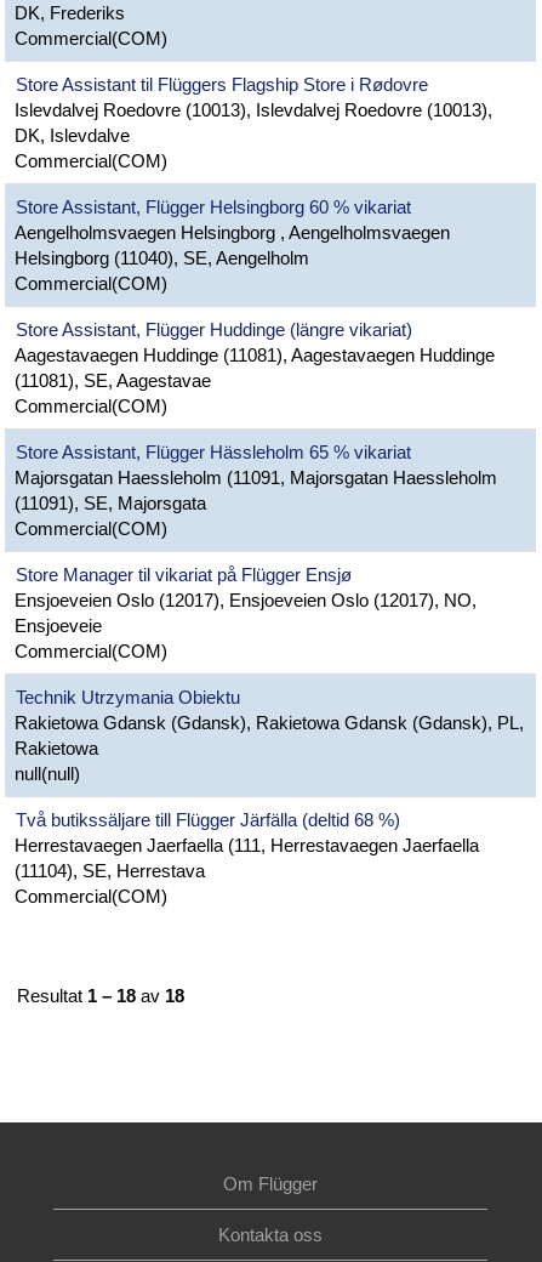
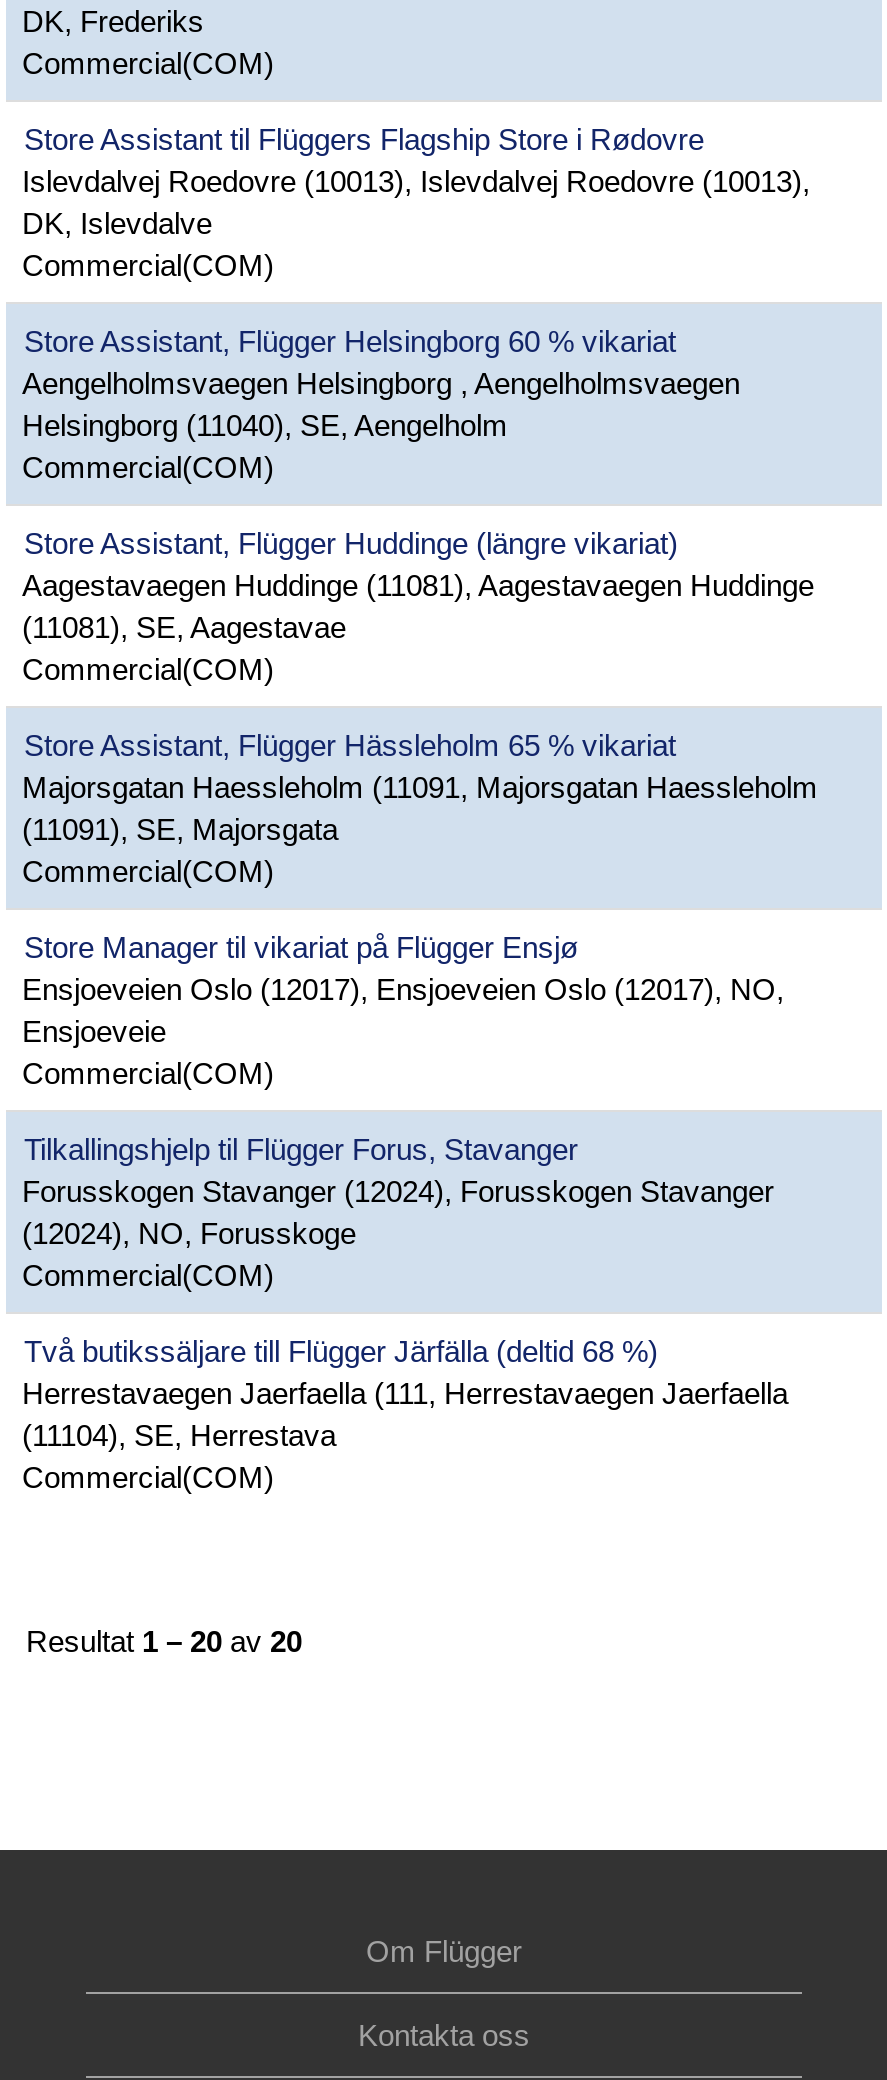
[15,687,524,784] Technik Utrzymania Obiektu | Rakietowa Gdansk (Gdansk), Rakietowa Gdansk (Gdansk), PL, | Rakietowa | null(null) -> [22,1132,774,1292] Tilkallingshjelp til Flügger Forus, Stavanger | Forusskogen Stavanger (12024), Forusskogen Stavanger | (12024), NO, Forusskoge | Commercial(COM)
[17,985,184,1006] Resultat 1 – 18 av 18 -> [26,1624,302,1658] Resultat 1 – 20 av 20

